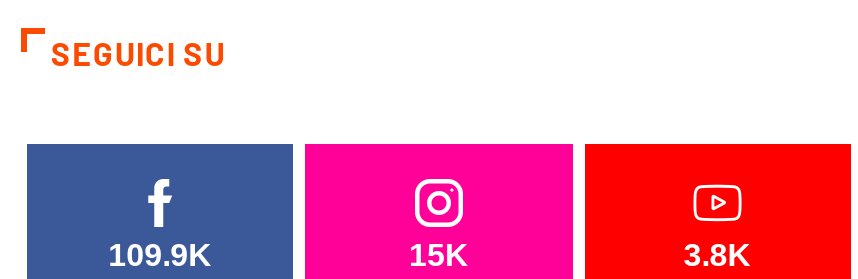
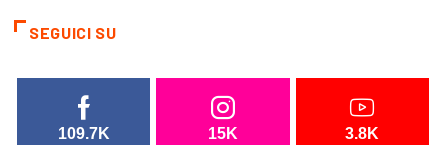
[108,238,212,272] 109.9K -> [58,124,110,141] 109.7K

